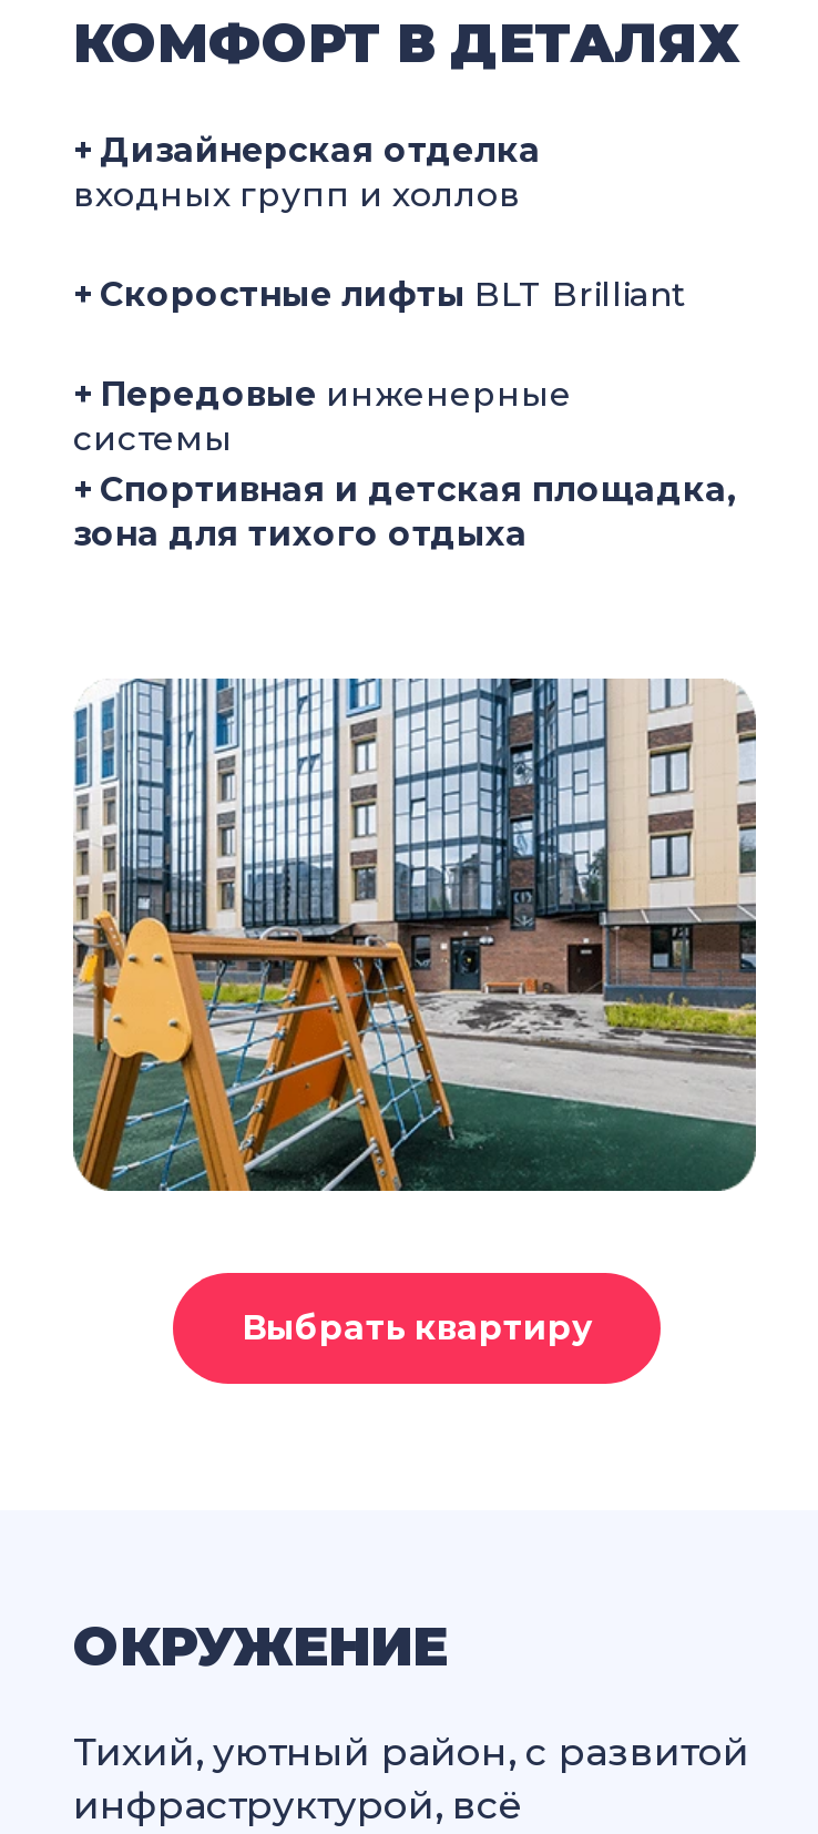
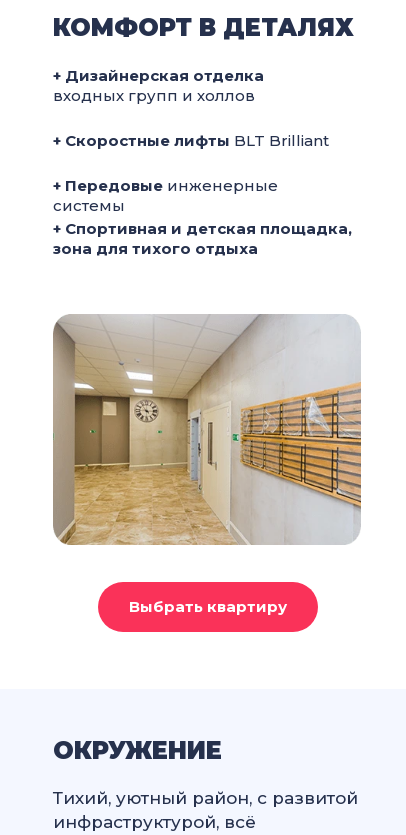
[71,676,758,1193] [image] -> [52,314,362,546] [image]

